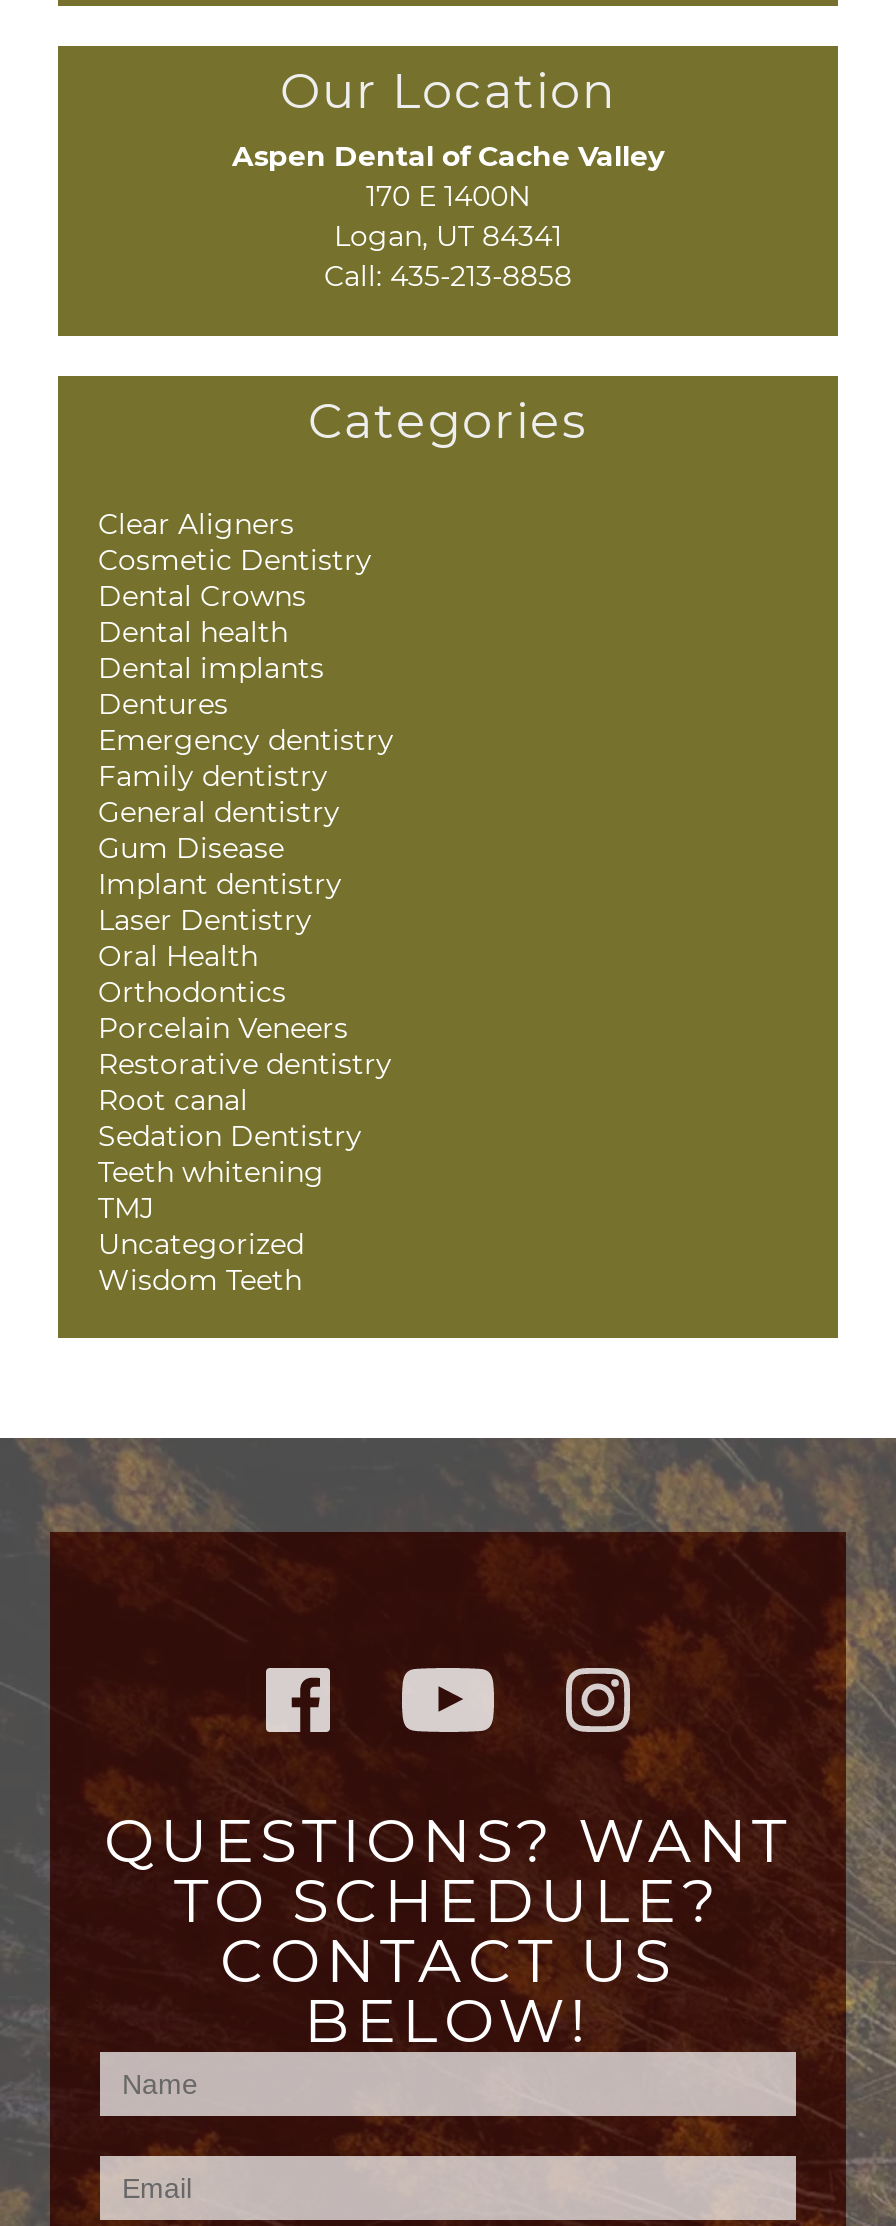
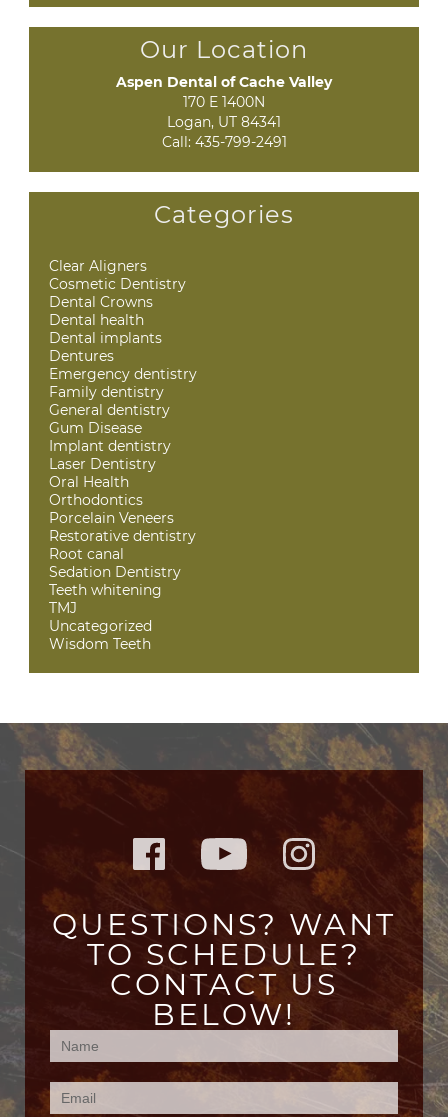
[324,257,572,293] Call: 435-213-8858 -> [161,133,286,151] Call: 435-799-2491

